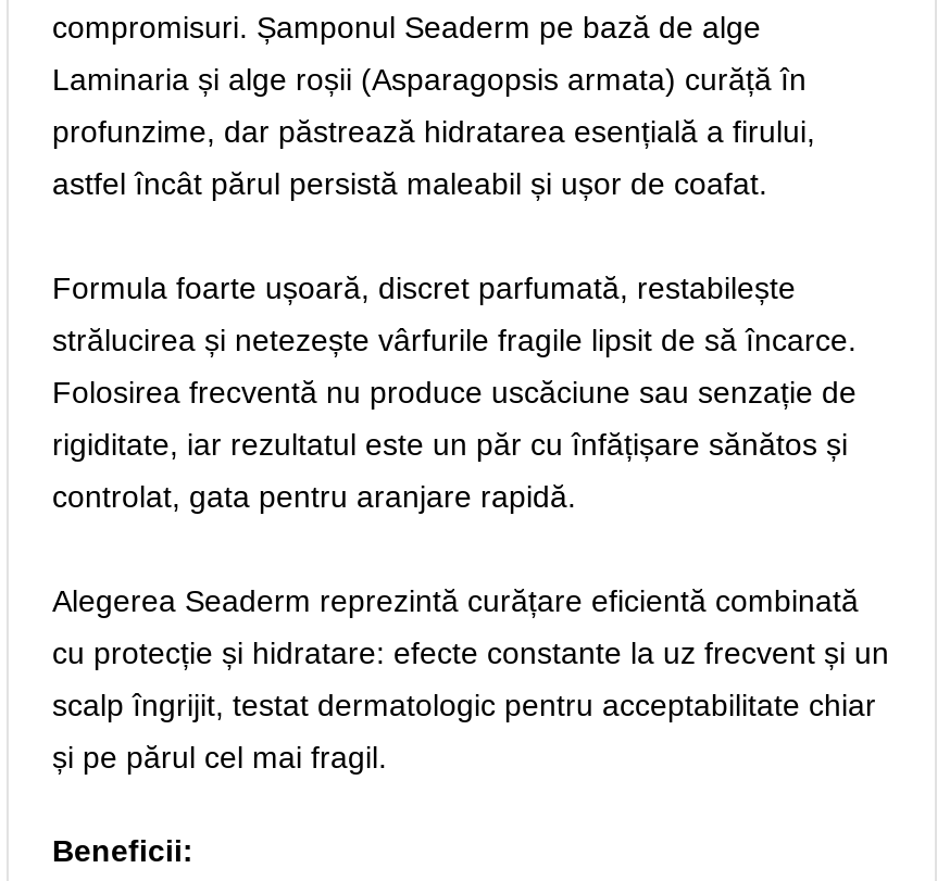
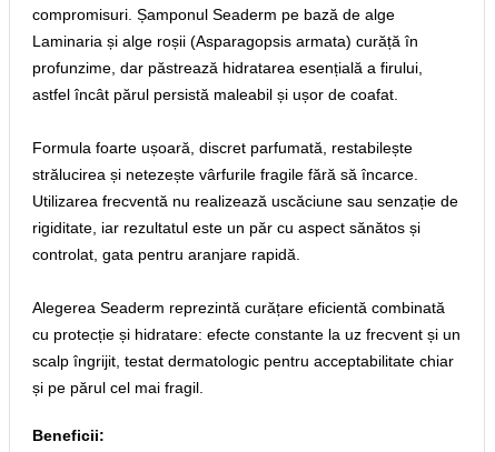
[52,323,857,357] strălucirea și netezește vârfurile fragile lipsit de să încarce. -> [32,165,418,183] strălucirea și netezește vârfurile fragile fără să încarce.
[52,375,857,410] Folosirea frecventă nu produce uscăciune sau senzație de -> [32,192,458,210] Utilizarea frecventă nu realizează uscăciune sau senzație de
[52,427,848,462] rigiditate, iar rezultatul este un păr cu înfățișare sănătos și -> [32,219,420,237] rigiditate, iar rezultatul este un păr cu aspect sănătos și

